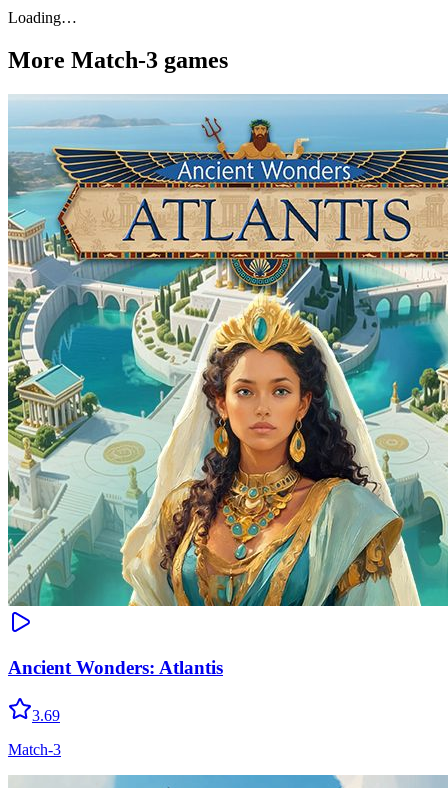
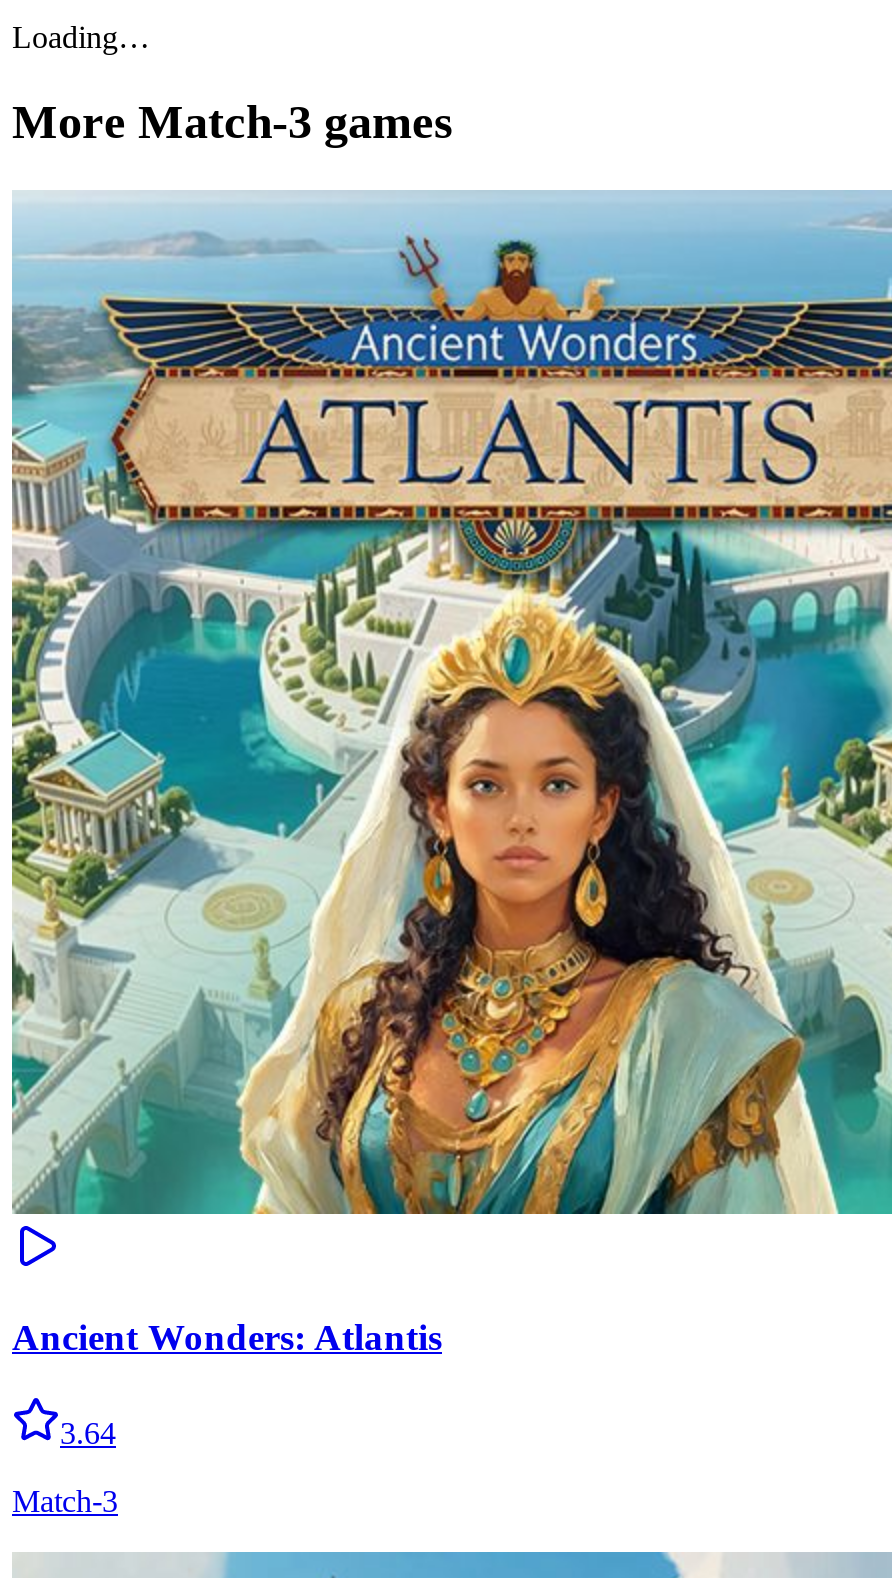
[32,707,60,724] 3.69 -> [60,1417,116,1451] 3.64

